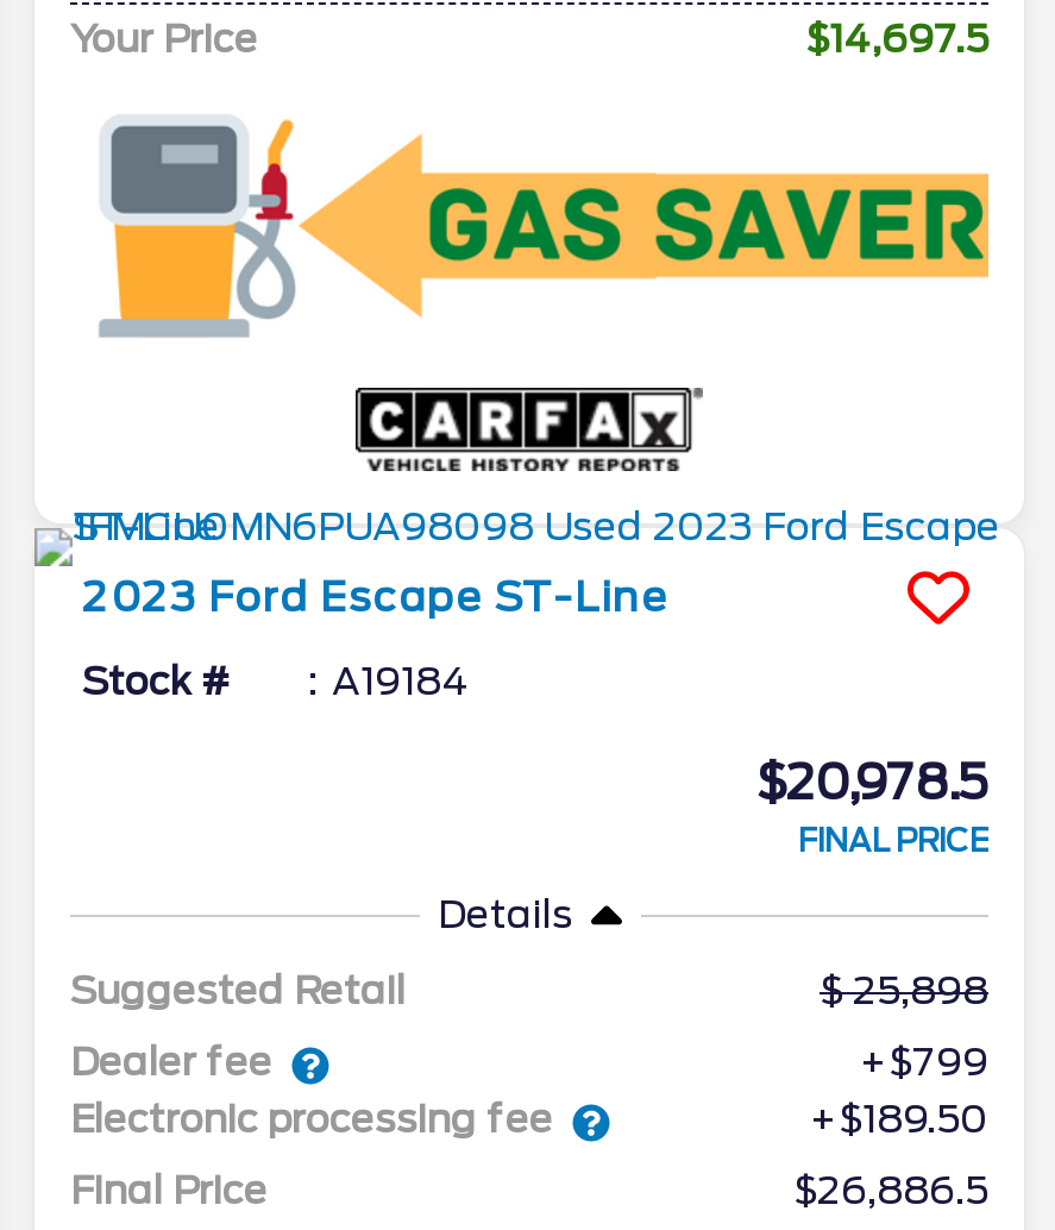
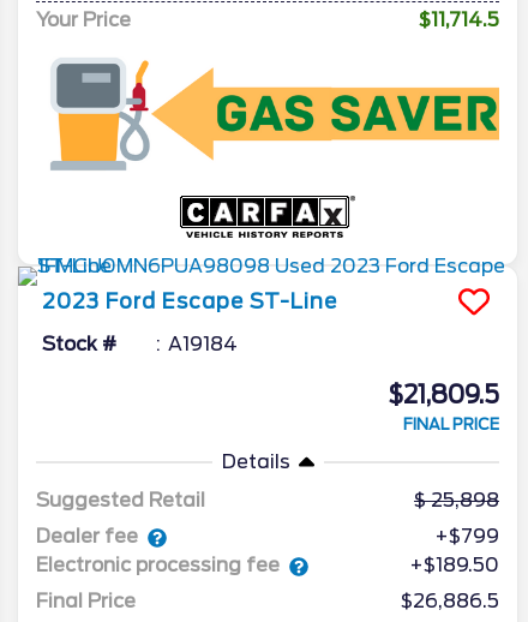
[805,16,988,61] $14,697.5 -> [419,8,499,31] $11,714.5
[755,755,988,812] $20,978.5 -> [388,381,499,410] $21,809.5

